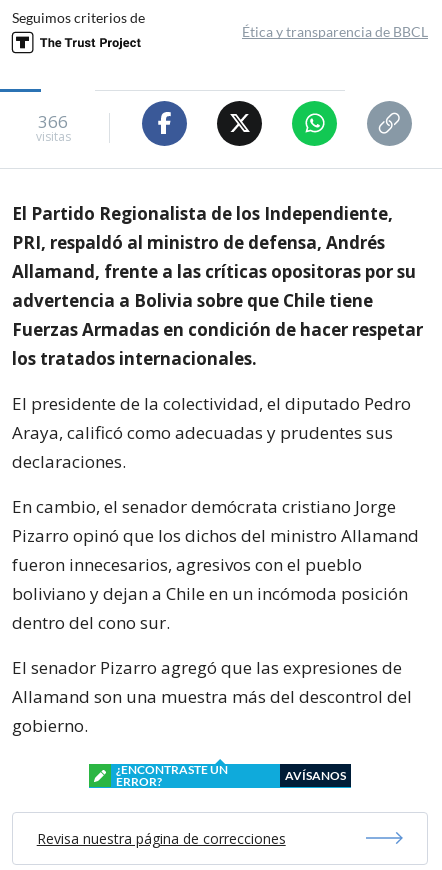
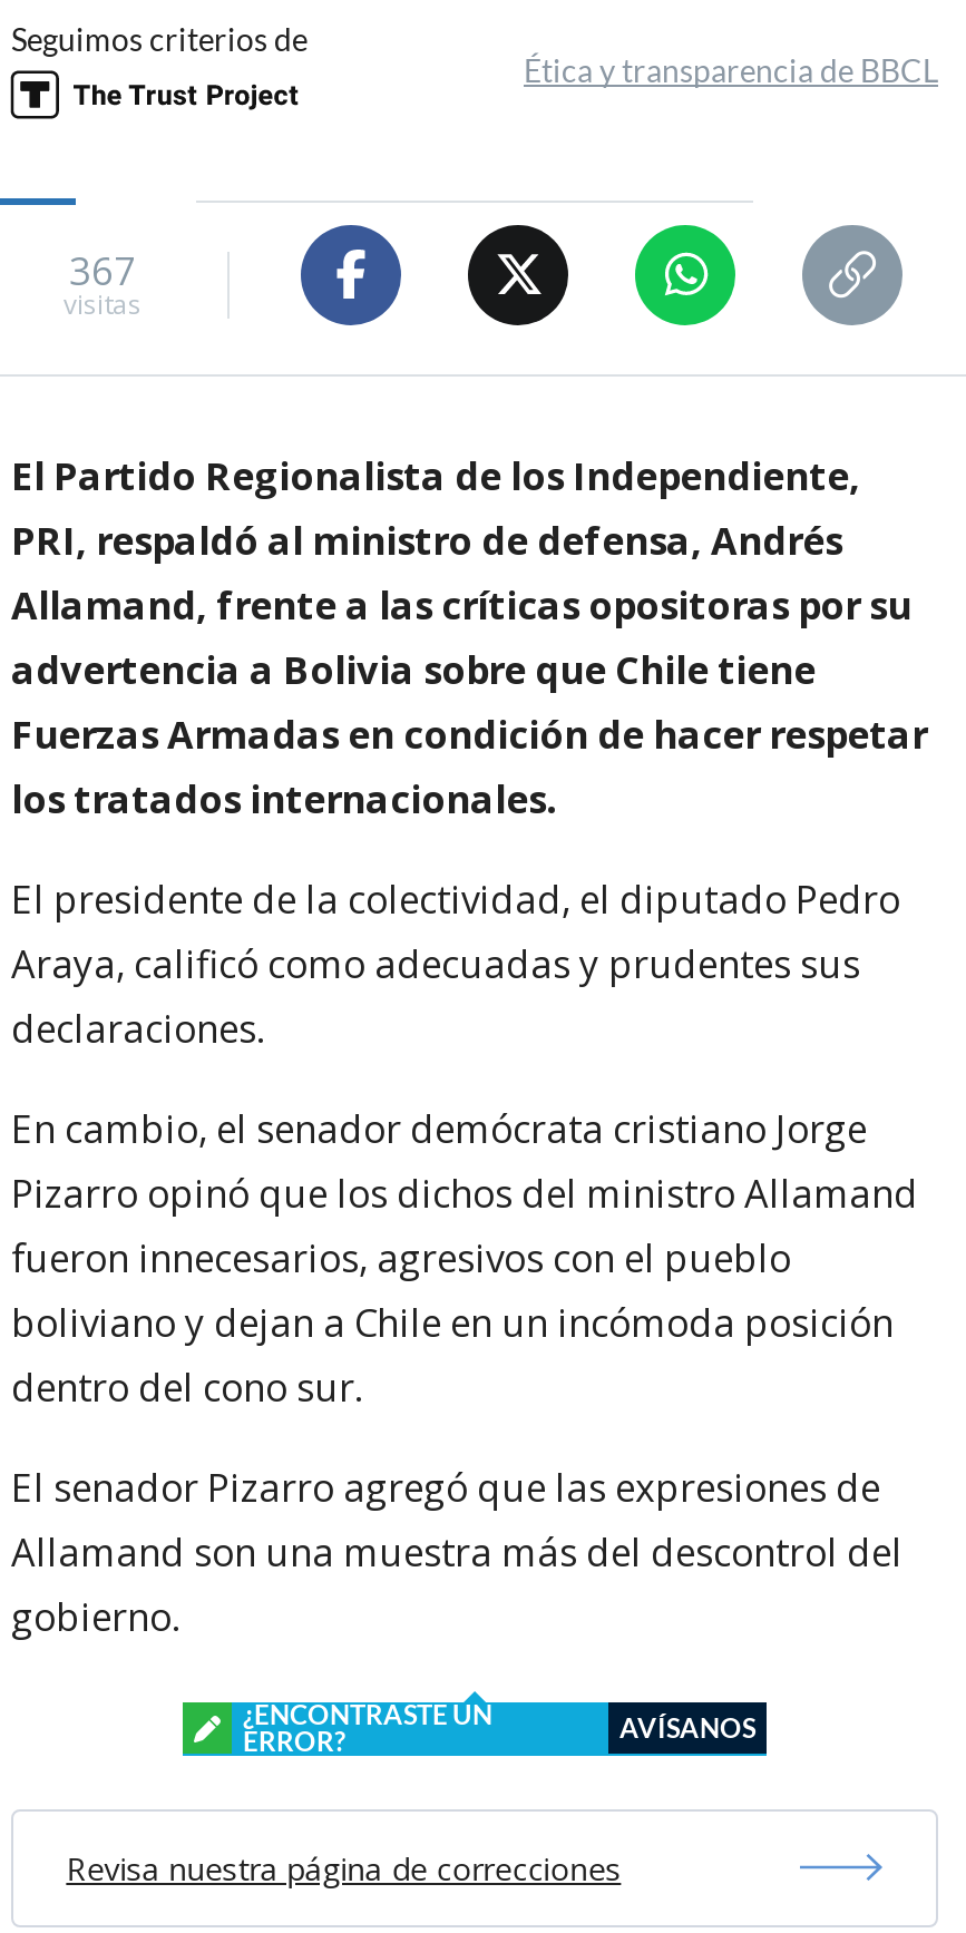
[38,110,68,133] 366 -> [69,246,136,297] 367

